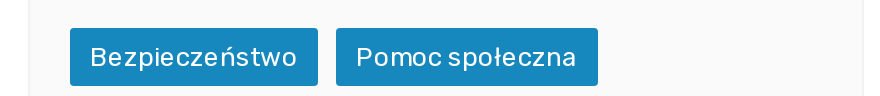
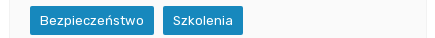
[356,41,578,71] Pomoc społeczna -> [173,13,233,28] Szkolenia

